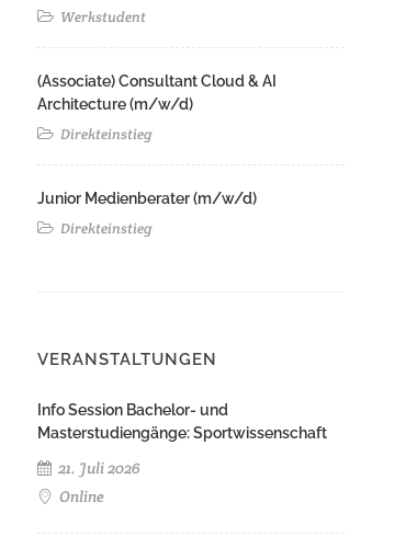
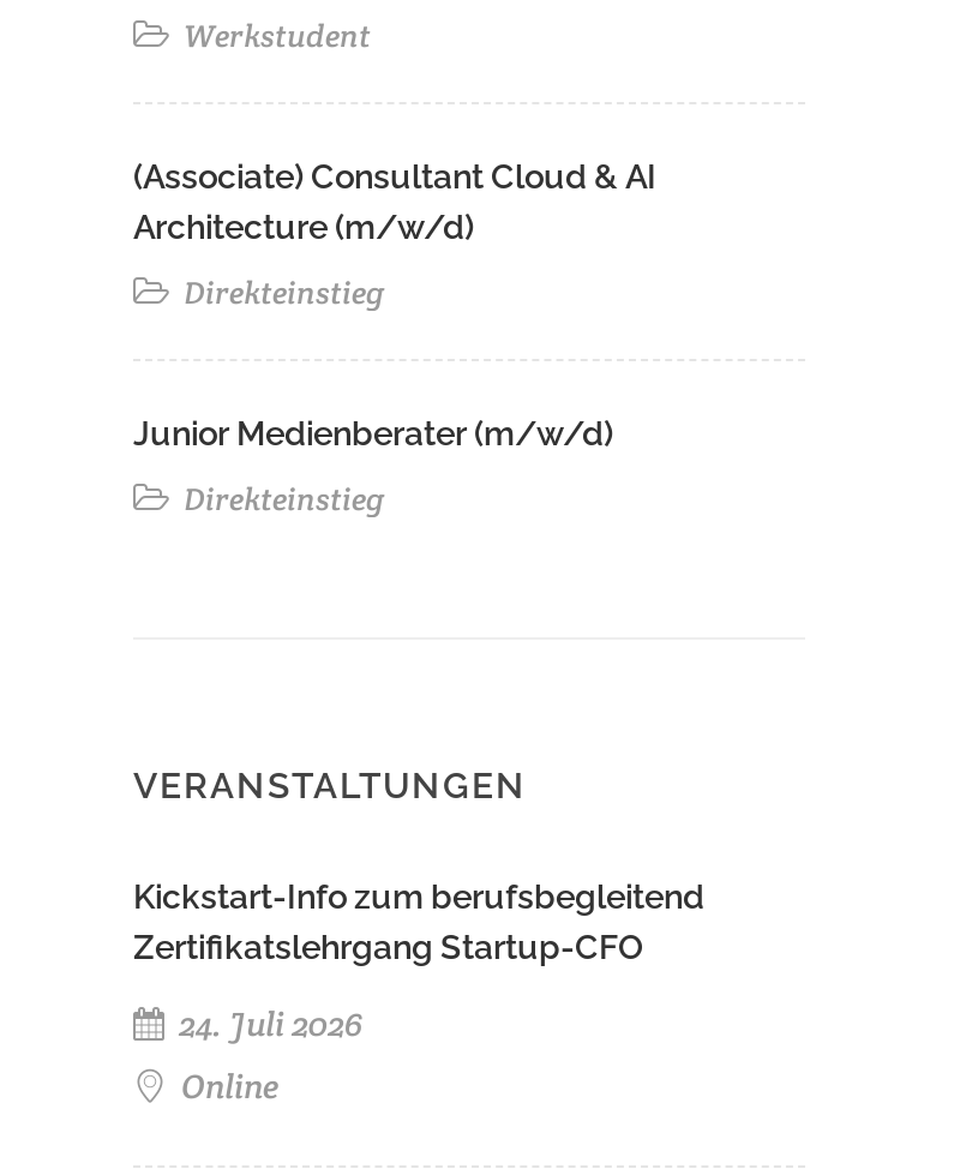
[37,401,327,441] Info Session Bachelor- und | Masterstudiengänge: Sportwissenschaft -> [133,876,704,965] Kickstart-Info zum berufsbegleitend | Zertifikatslehrgang Startup-CFO
[55,458,140,477] 21. Juli 2026 -> [172,1001,364,1044] 24. Juli 2026

